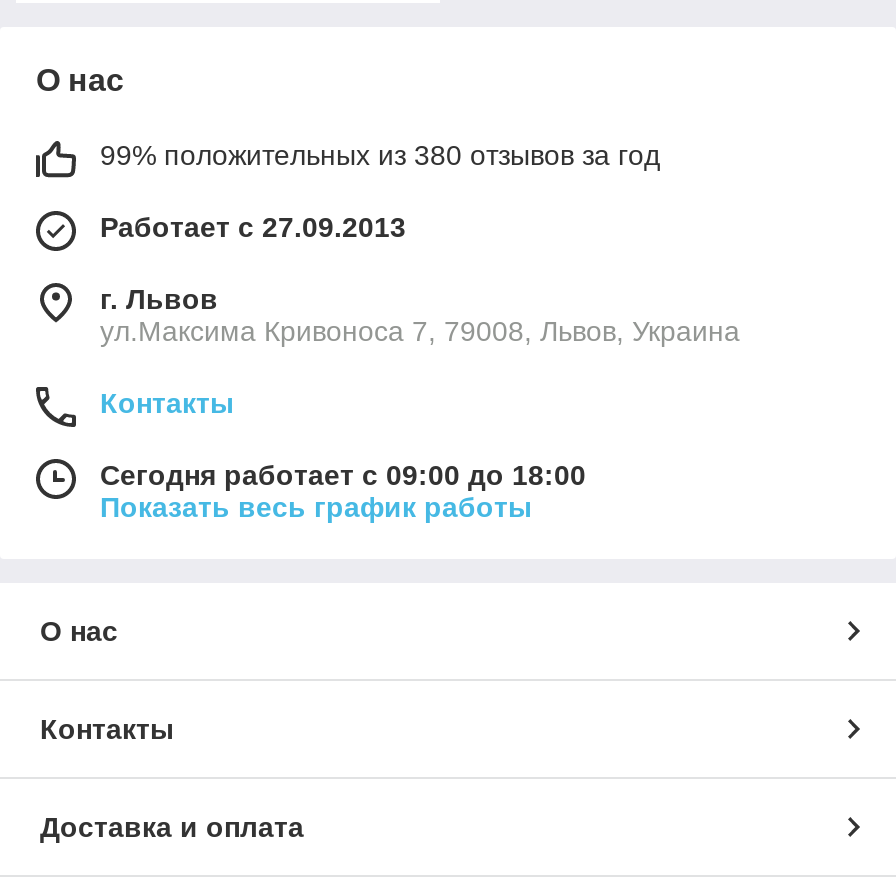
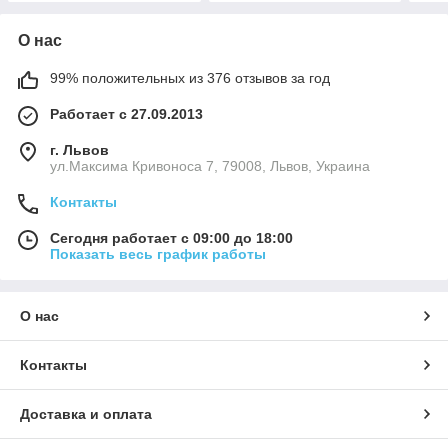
[100,139,660,171] 99% положительных из 380 отзывов за год -> [50,70,330,86] 99% положительных из 376 отзывов за год

